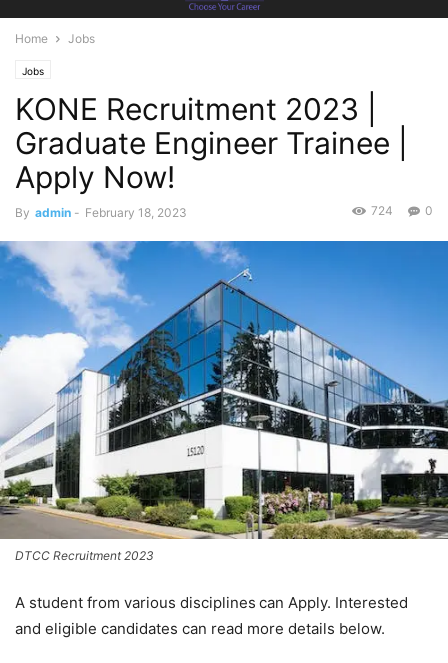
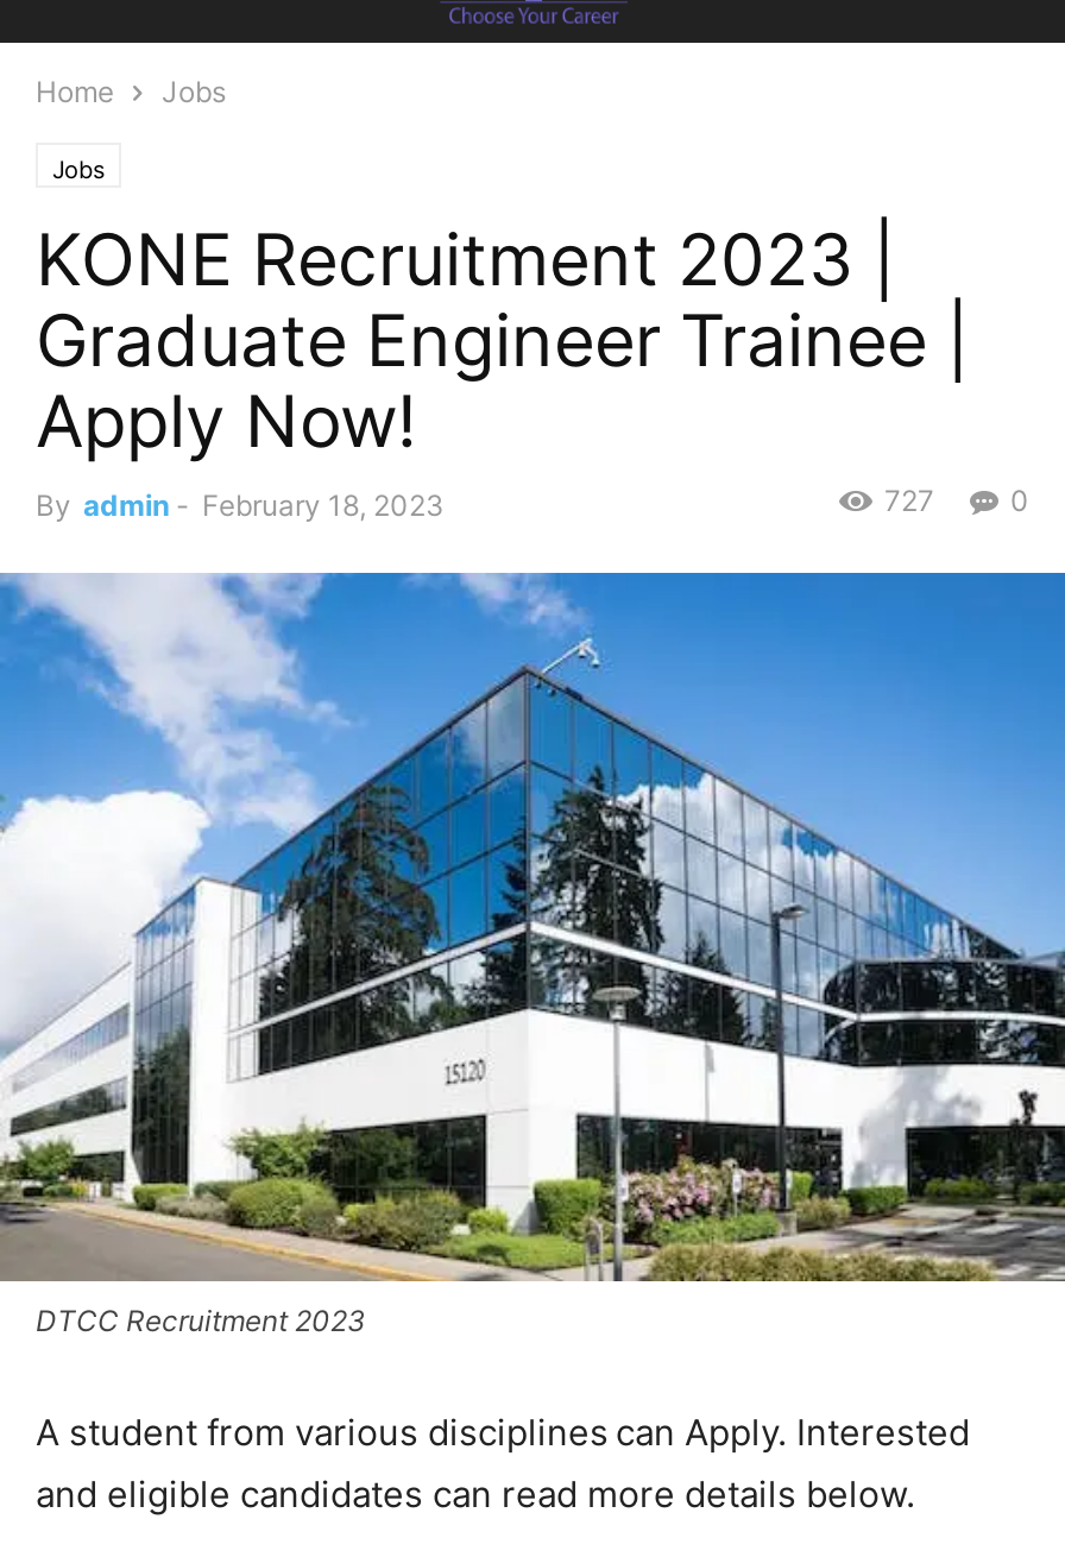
[371,203,393,218] 724 -> [884,483,934,518] 727

